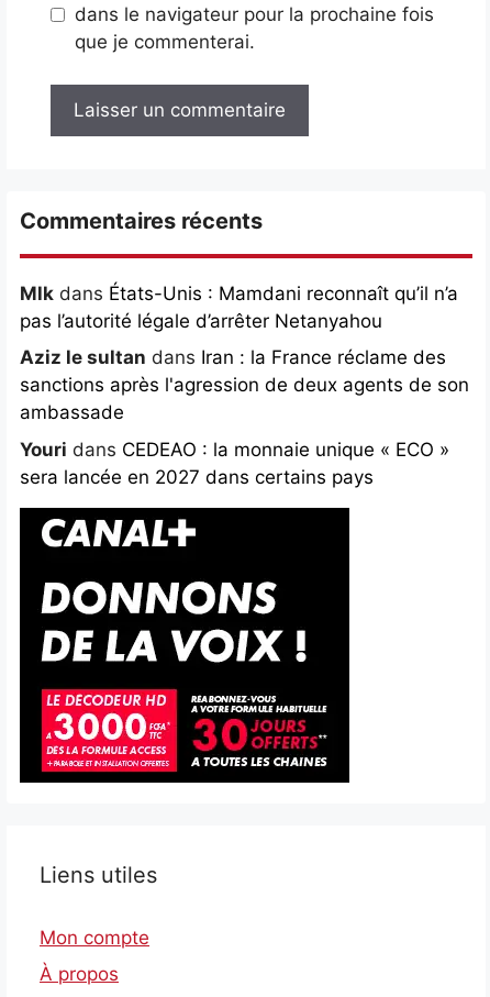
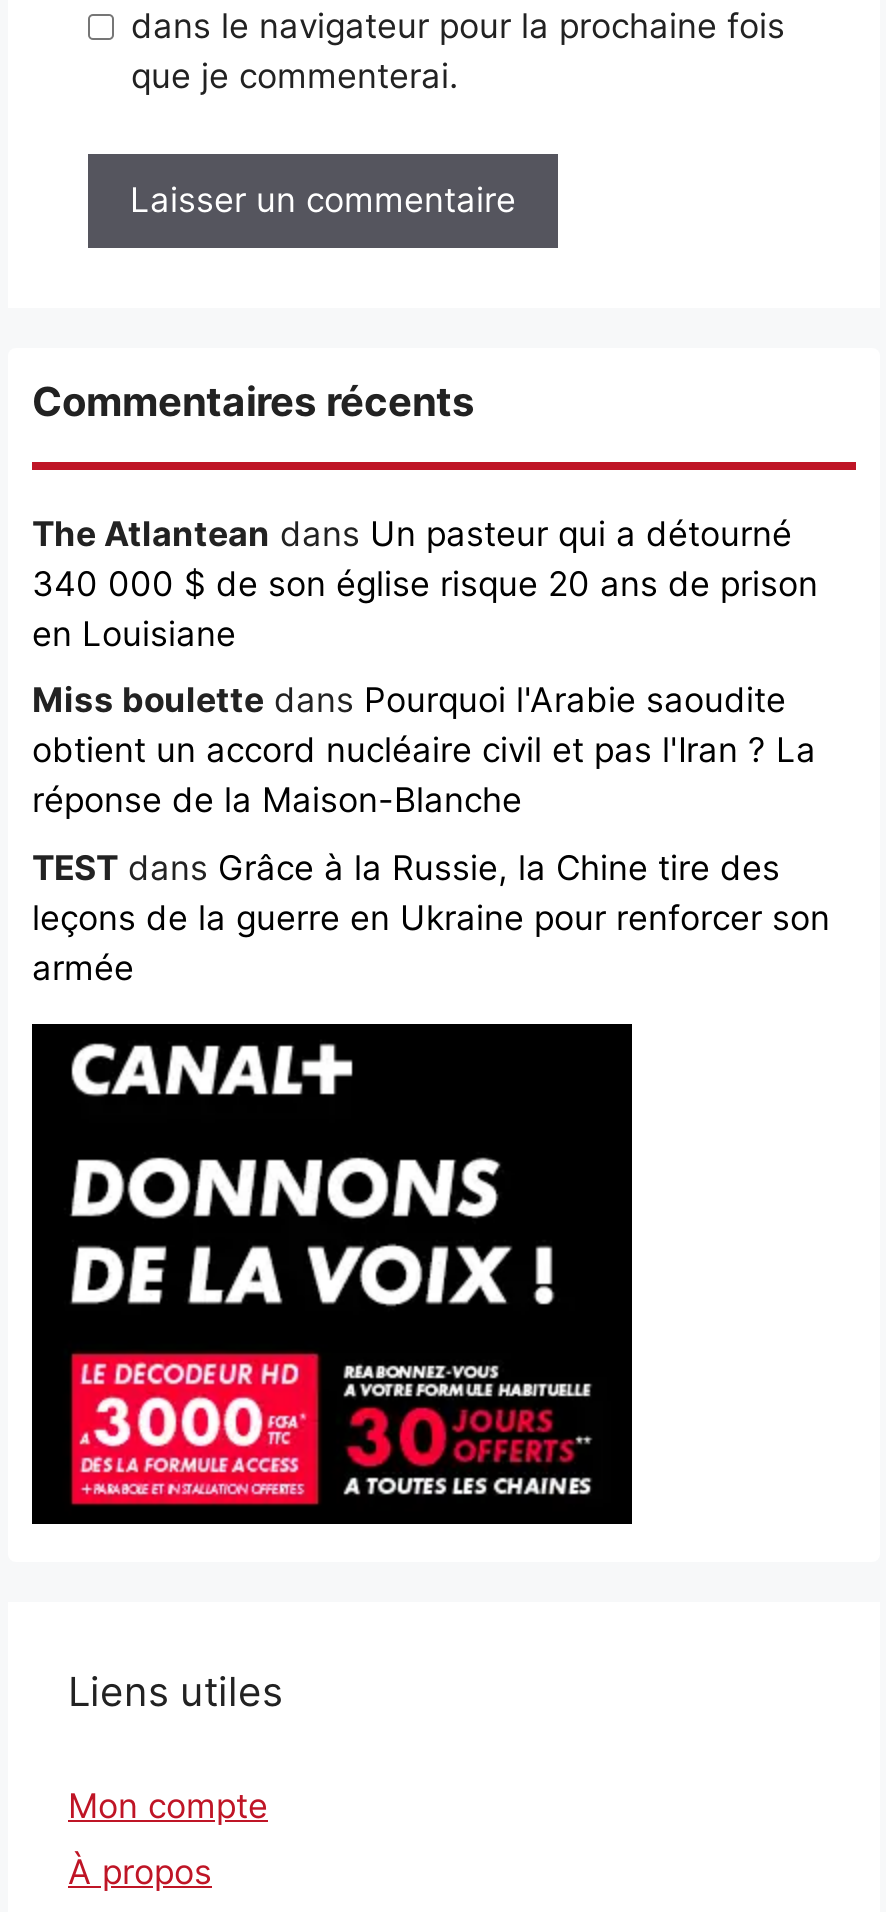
[20,283,458,332] Mlk dans États-Unis : Mamdani reconnaît qu’il n’a | pas l’autorité légale d’arrêter Netanyahou -> [32,514,818,654] The Atlantean dans Un pasteur qui a détourné | 340 000 $ de son église risque 20 ans de prison | en Louisiane
[20,347,469,424] Aziz le sultan dans Iran : la France réclame des | sanctions après l'agression de deux agents de son | ambassade -> [32,681,816,821] Miss boulette dans Pourquoi l'Arabie saoudite | obtient un accord nucléaire civil et pas l'Iran ? La | réponse de la Maison-Blanche
[20,439,449,488] Youri dans CEDEAO : la monnaie unique « ECO » | sera lancée en 2027 dans certains pays -> [32,848,830,988] TEST dans Grâce à la Russie, la Chine tire des | leçons de la guerre en Ukraine pour renforcer son | armée

